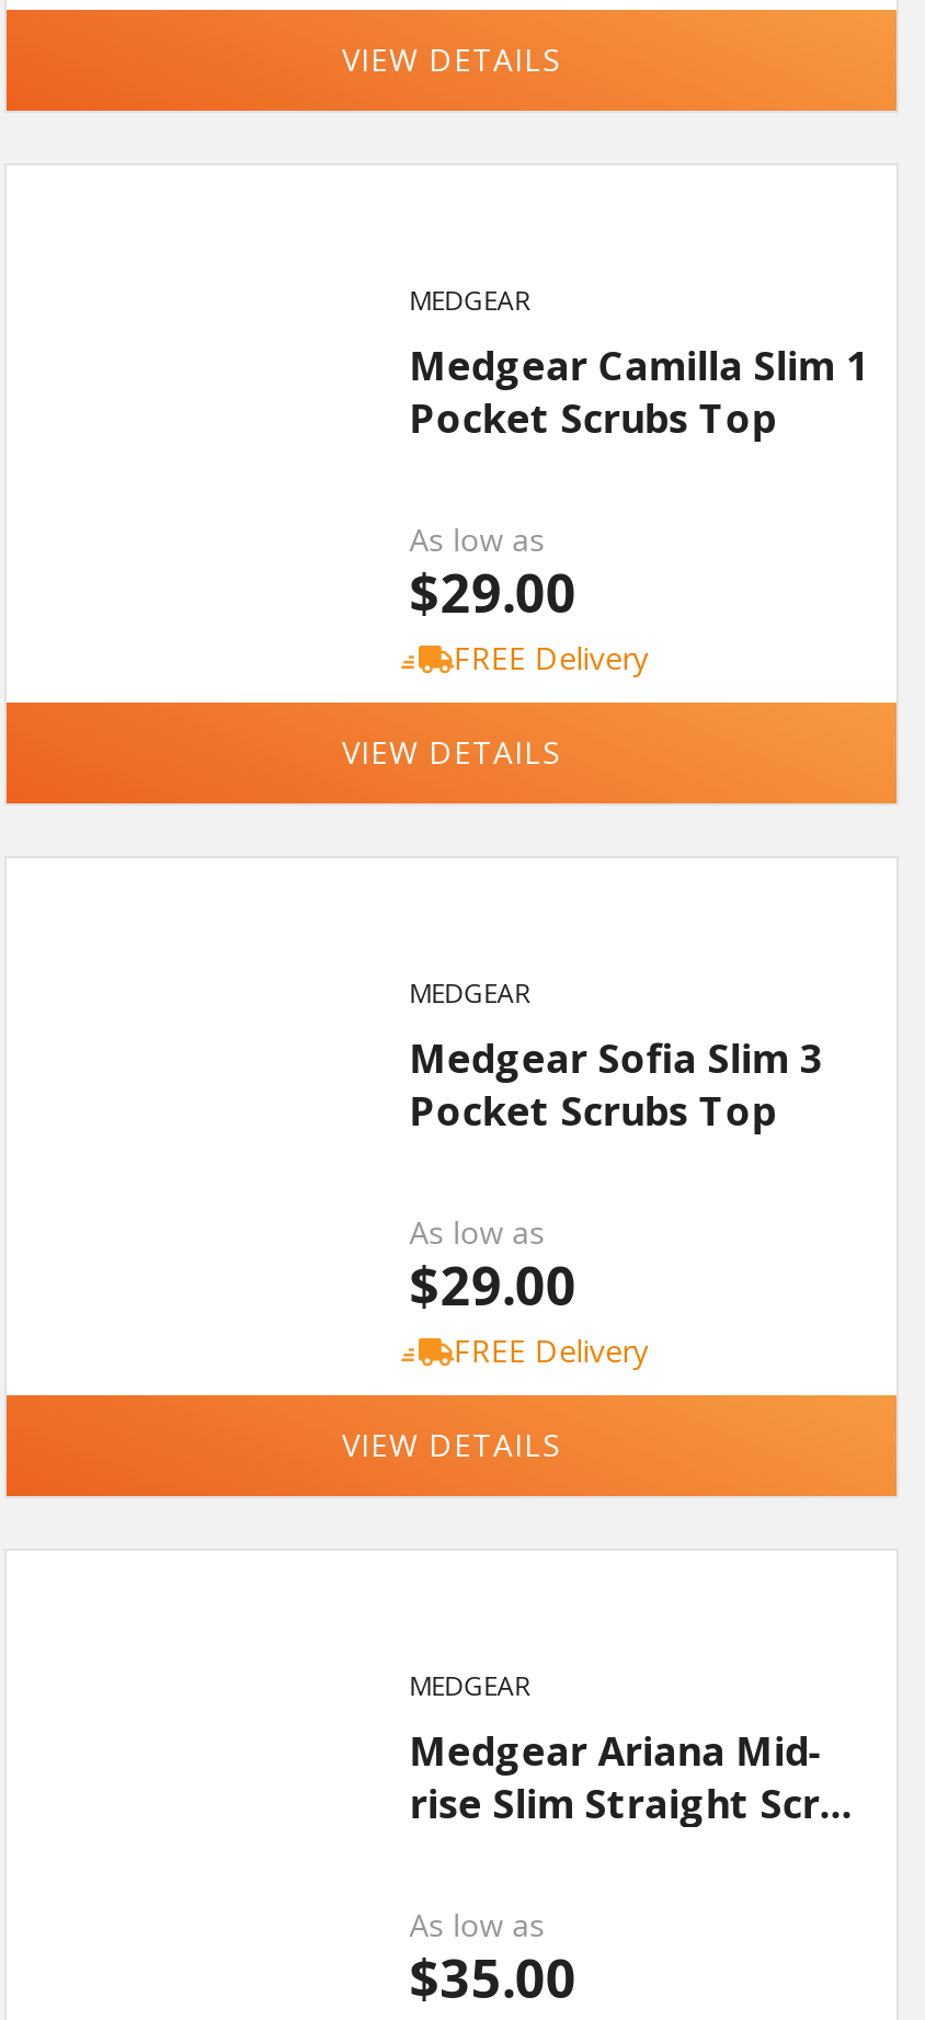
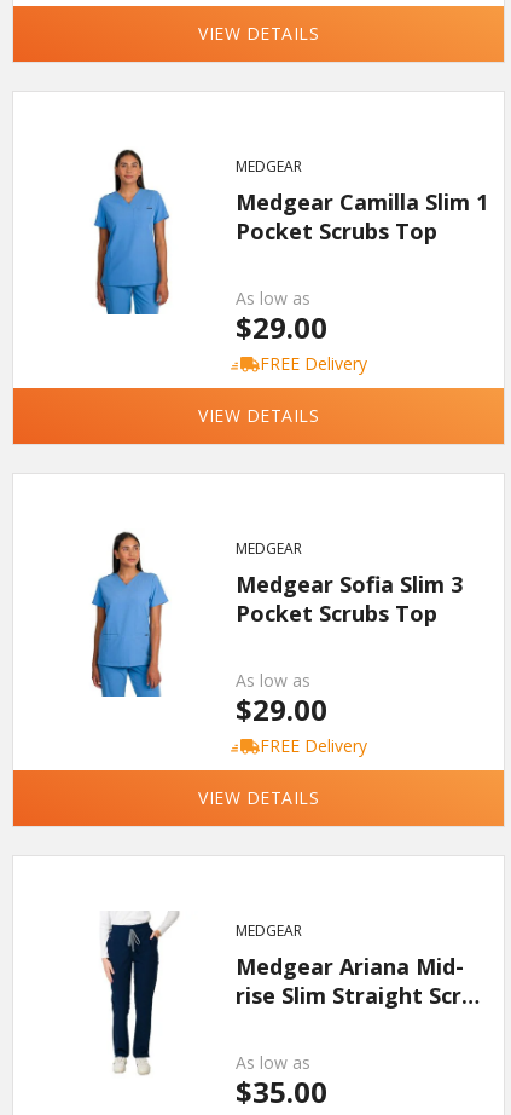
none -> [93,149,170,316] [image]
none -> [91,531,169,698] [image]
none -> [101,911,180,1076] [image]

